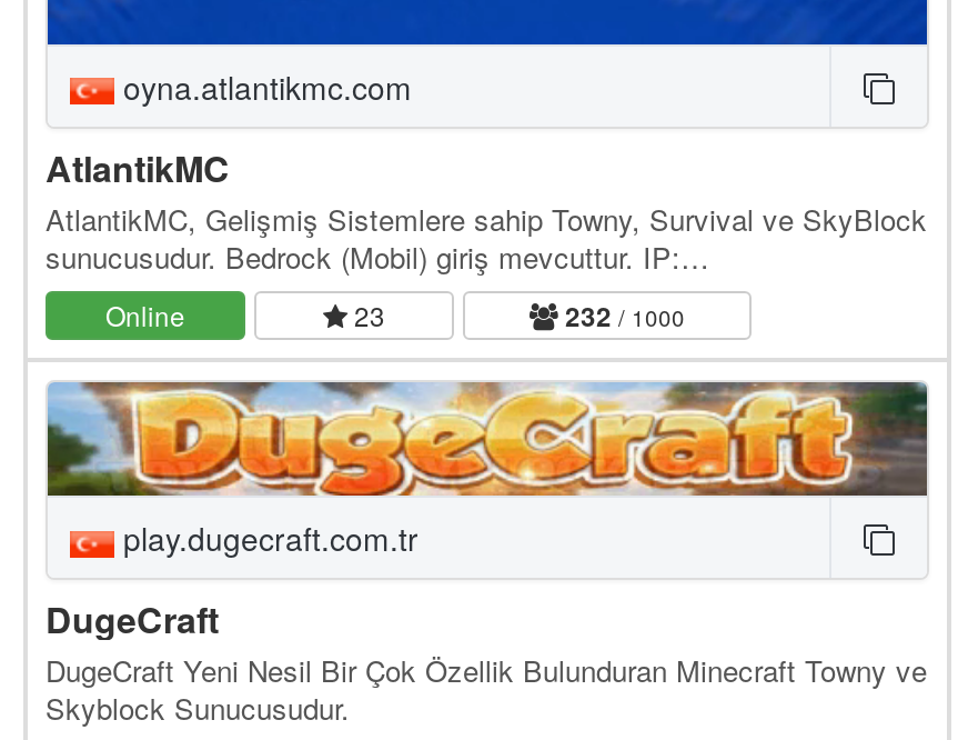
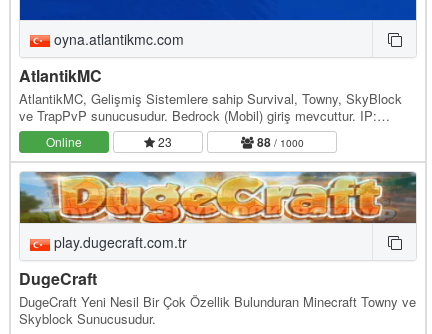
[46,198,927,278] AtlantikMC, Gelişmiş Sistemlere sahip Towny, Survival ve SkyBlock | sunucusudur. Bedrock (Mobil) giriş mevcuttur. IP: -> [19,89,402,125] AtlantikMC, Gelişmiş Sistemlere sahip Survival, Towny, SkyBlock | ve TrapPvP sunucusudur. Bedrock (Mobil) giriş mevcuttur. IP:
[565,296,685,336] 232 / 1000 -> [256,133,303,151] 88 / 1000

